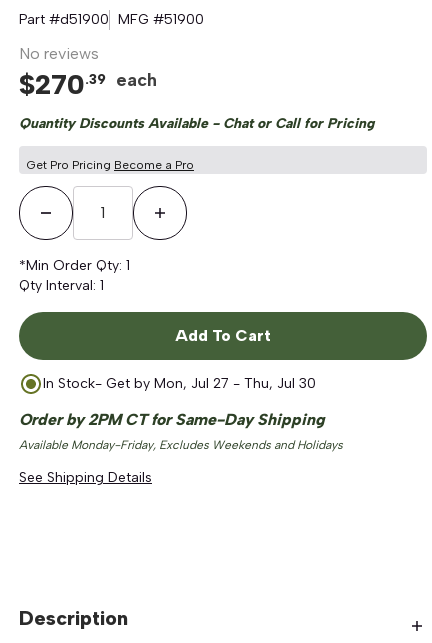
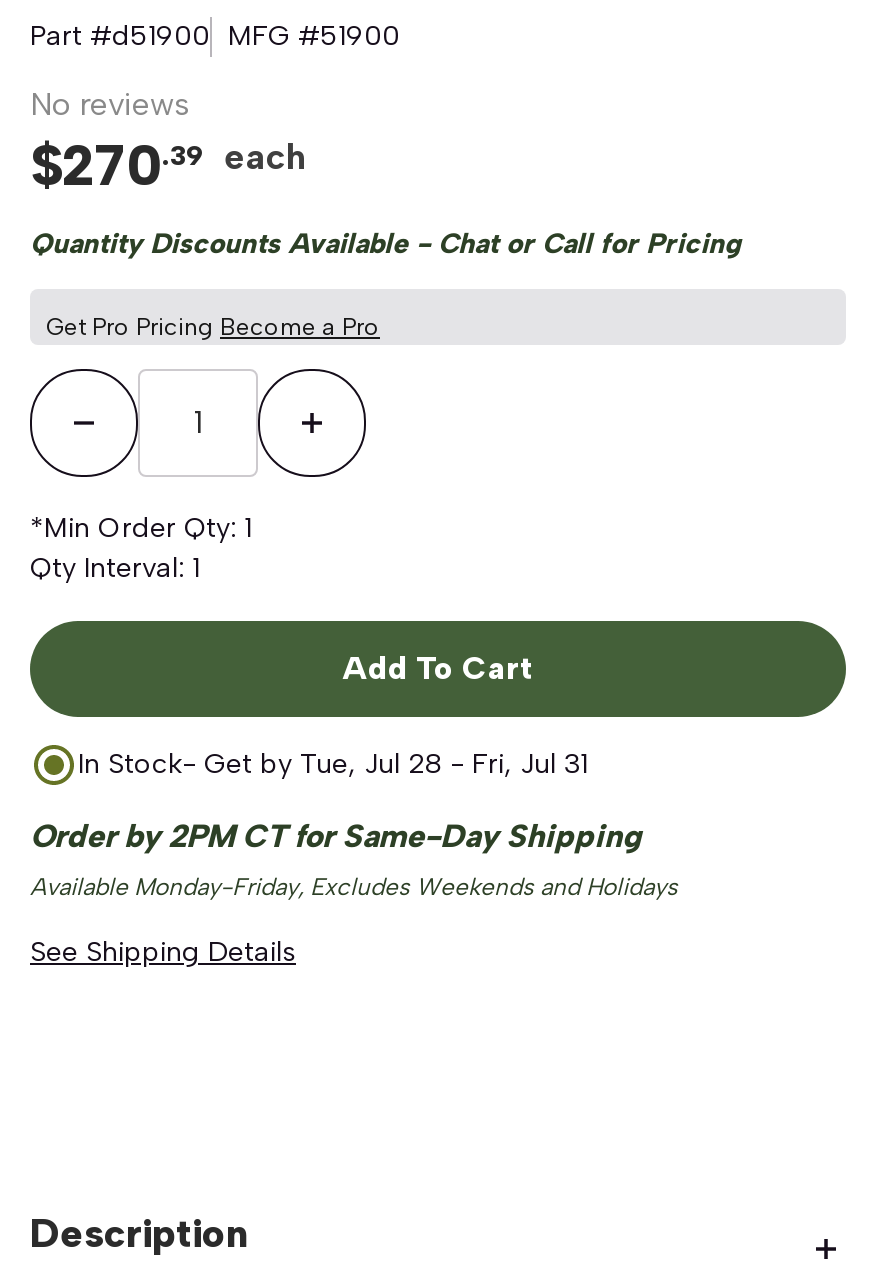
[43,375,316,392] In Stock- Get by Mon, Jul 27 - Thu, Jul 30 -> [78,747,588,781] In Stock- Get by Tue, Jul 28 - Fri, Jul 31

